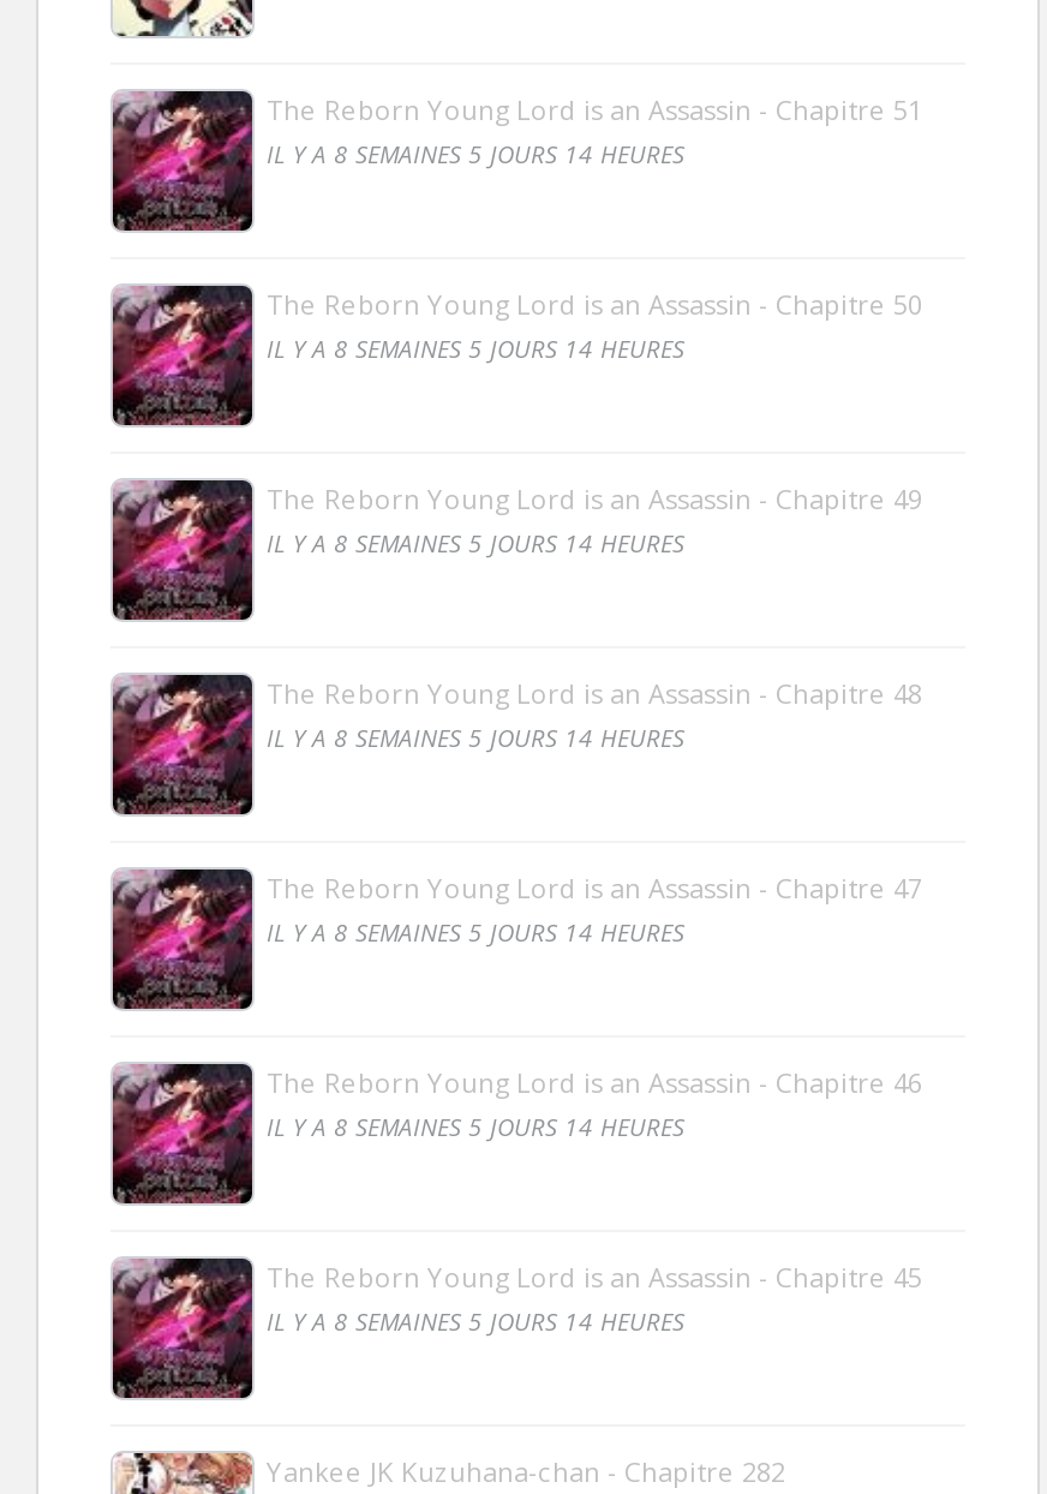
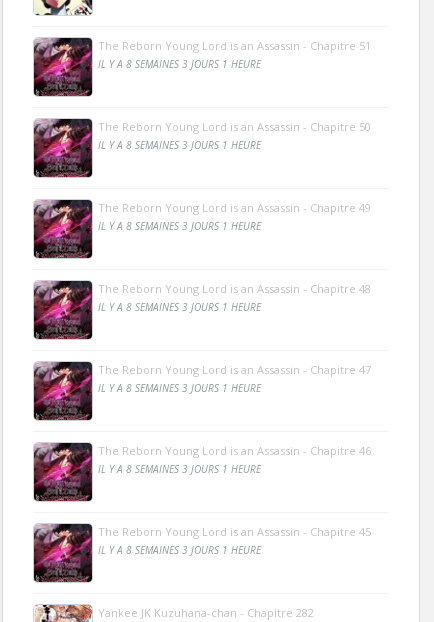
[267,137,684,171] IL Y A 8 SEMAINES 5 JOURS 14 HEURES -> [98,57,261,71] IL Y A 8 SEMAINES 3 JOURS 1 HEURE
[267,331,684,365] IL Y A 8 SEMAINES 5 JOURS 14 HEURES -> [98,138,261,152] IL Y A 8 SEMAINES 3 JOURS 1 HEURE
[267,526,684,560] IL Y A 8 SEMAINES 5 JOURS 14 HEURES -> [98,219,261,233] IL Y A 8 SEMAINES 3 JOURS 1 HEURE
[267,721,684,754] IL Y A 8 SEMAINES 5 JOURS 14 HEURES -> [98,300,261,314] IL Y A 8 SEMAINES 3 JOURS 1 HEURE
[267,915,684,949] IL Y A 8 SEMAINES 5 JOURS 14 HEURES -> [98,381,261,395] IL Y A 8 SEMAINES 3 JOURS 1 HEURE
[267,1110,684,1143] IL Y A 8 SEMAINES 5 JOURS 14 HEURES -> [98,462,261,476] IL Y A 8 SEMAINES 3 JOURS 1 HEURE
[267,1304,684,1338] IL Y A 8 SEMAINES 5 JOURS 14 HEURES -> [98,543,261,557] IL Y A 8 SEMAINES 3 JOURS 1 HEURE

